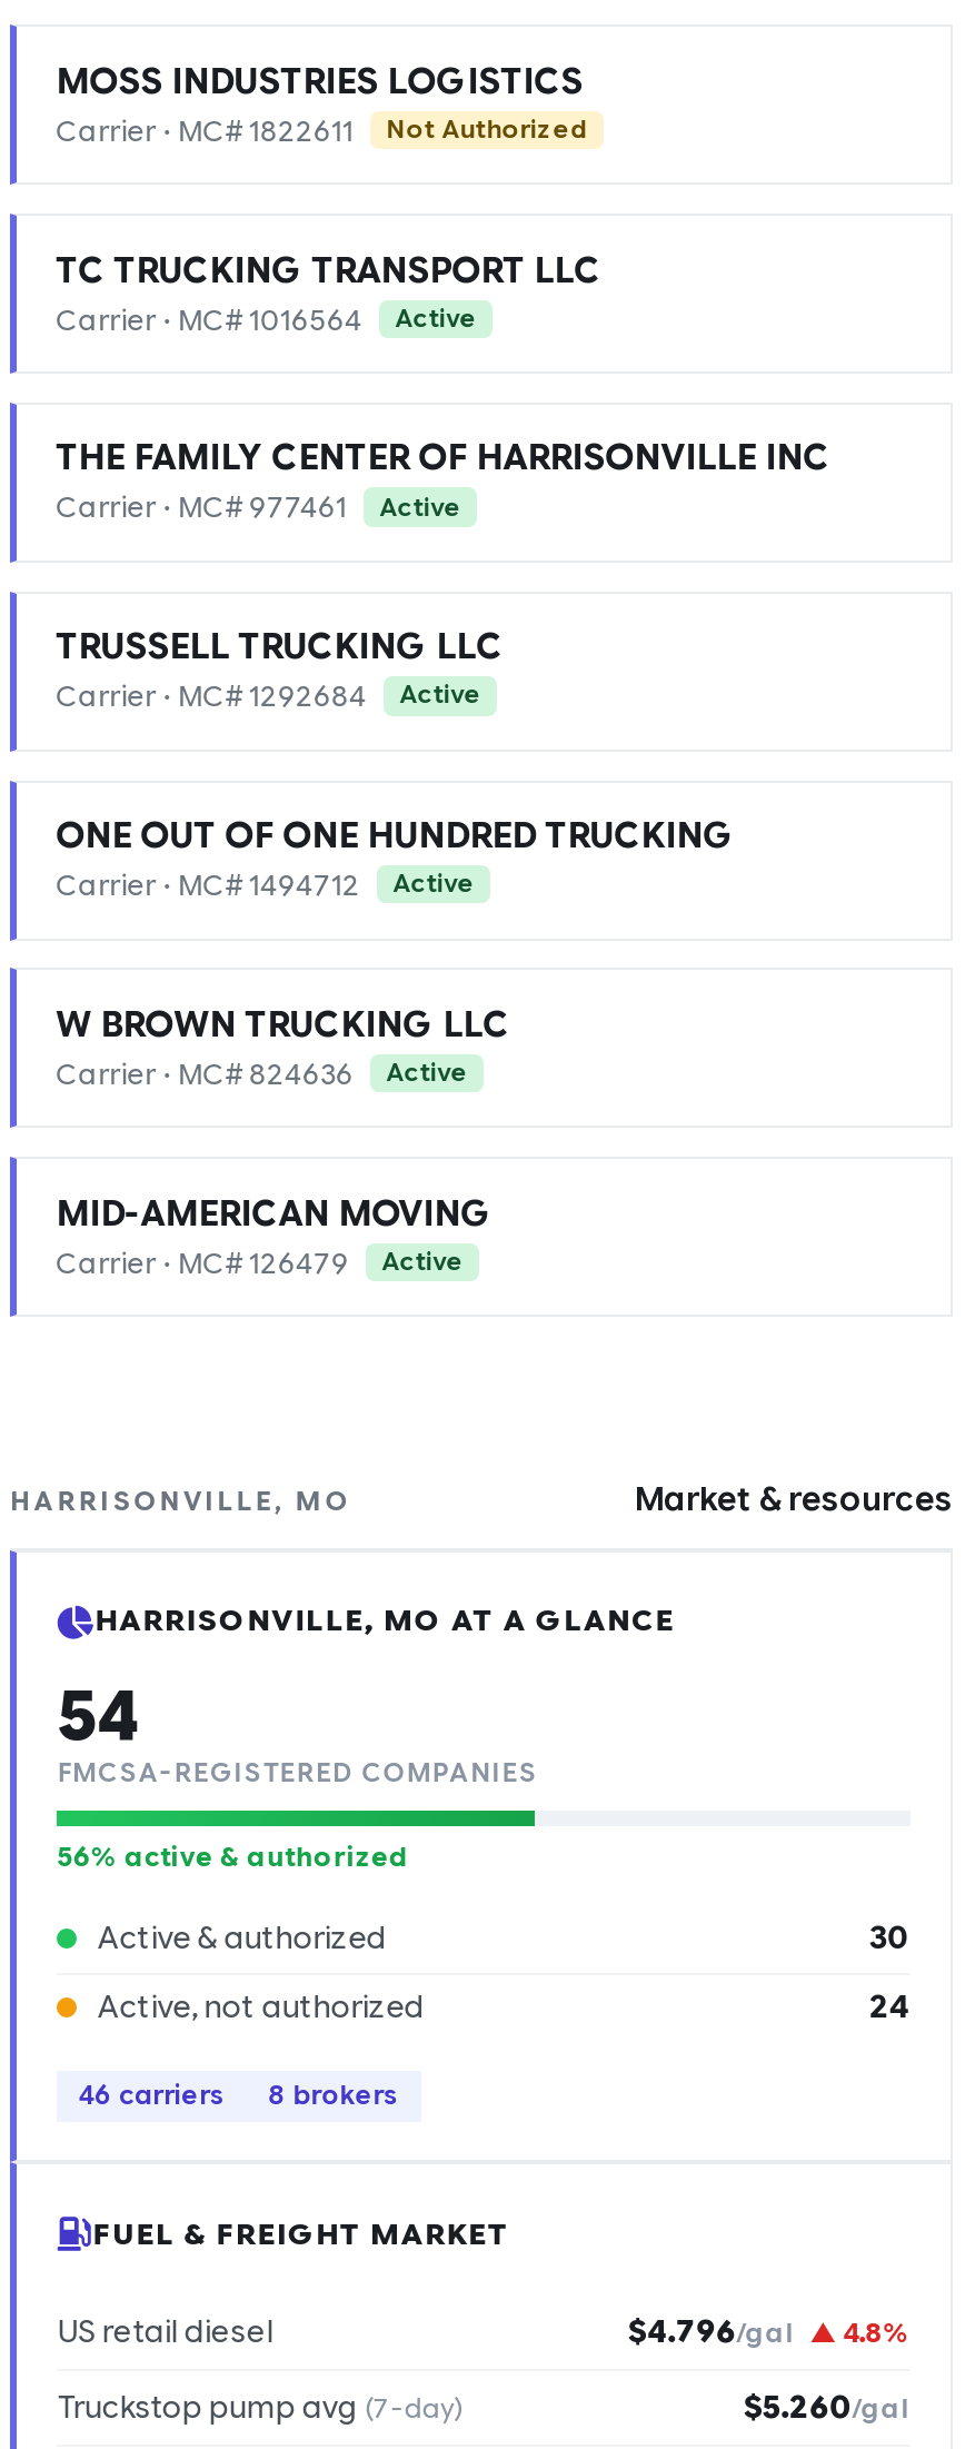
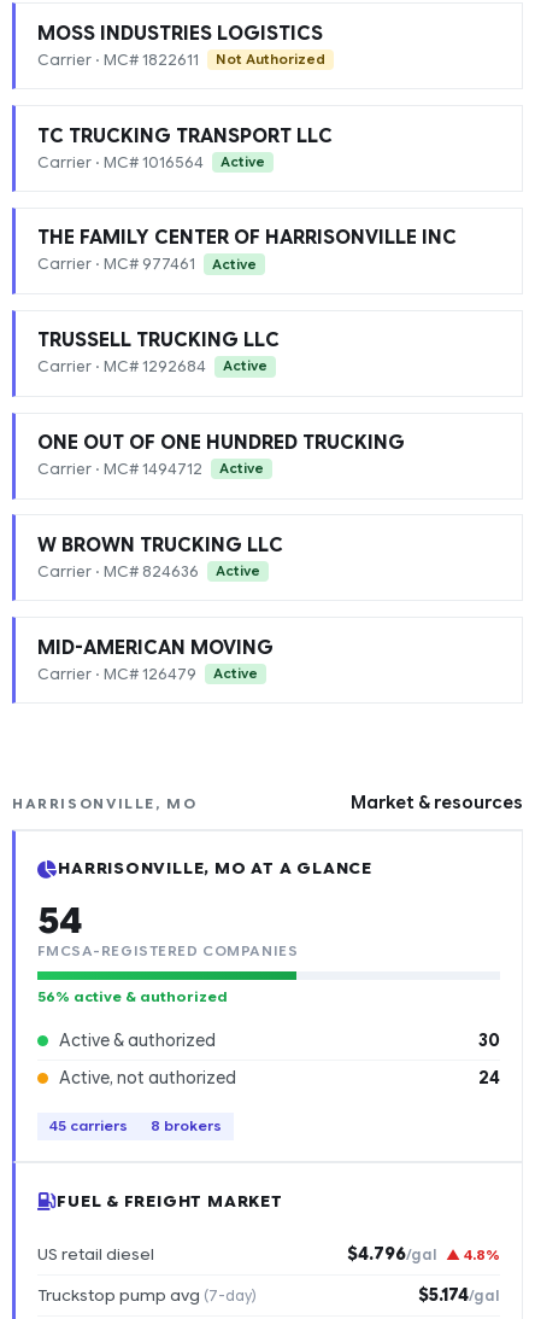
[79,2080,400,2111] 46 carriers 8 brokers -> [49,1117,222,1134] 45 carriers 8 brokers
[743,2388,910,2426] $5.260/gal -> [418,1285,500,1305] $5.174/gal

